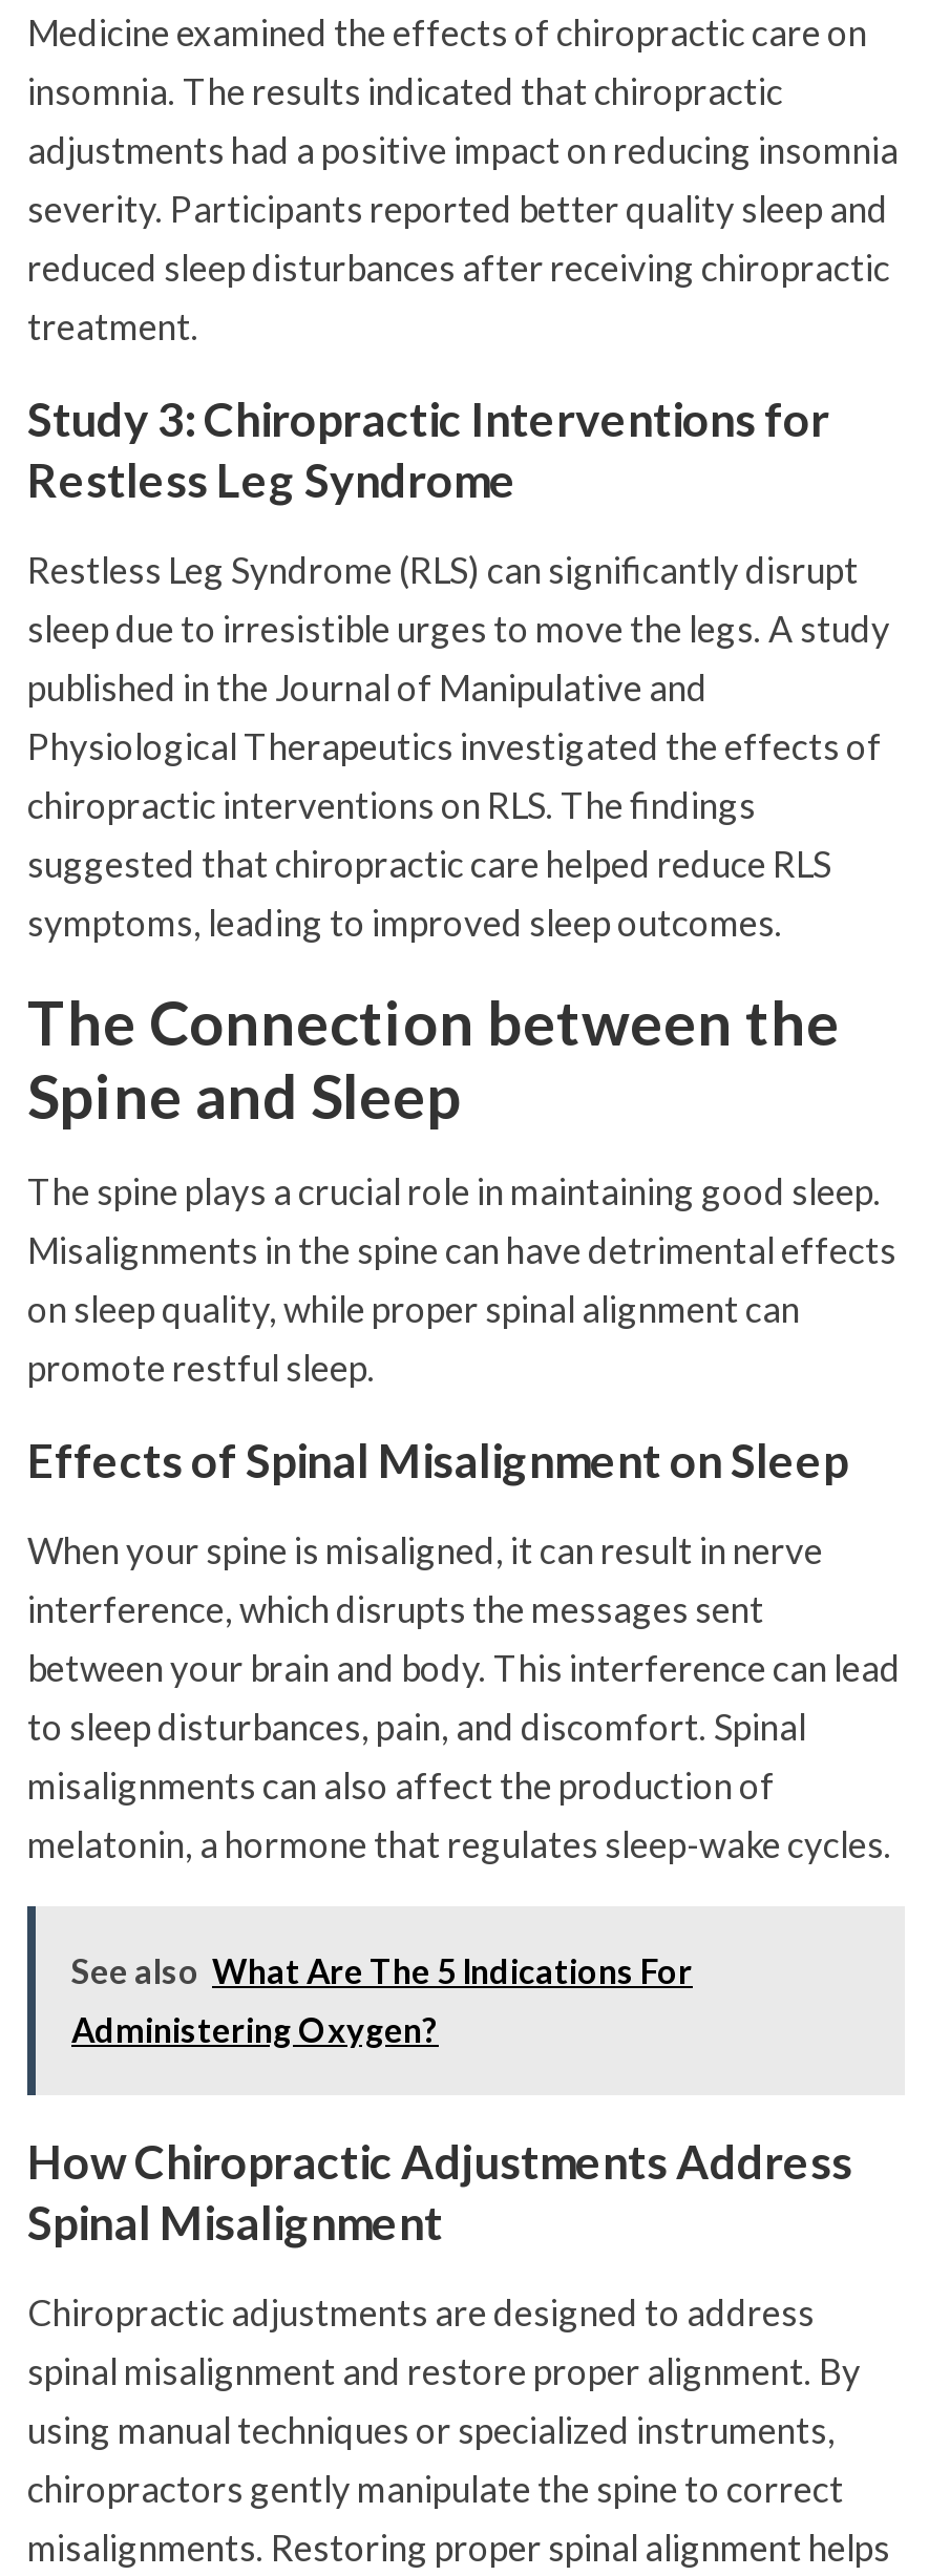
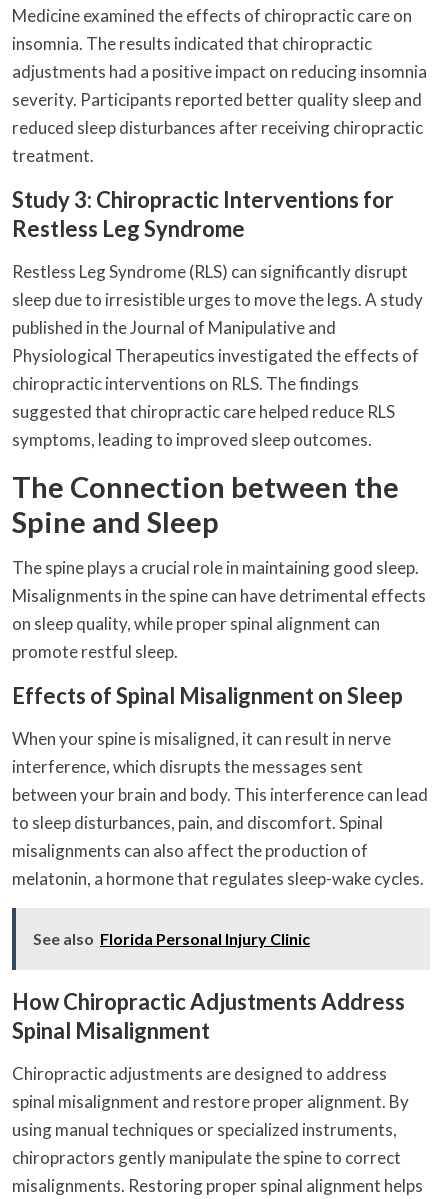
[71,1950,693,2048] See also What Are The 5 Indications For | Administering Oxygen? -> [33,929,310,948] See also Florida Personal Injury Clinic

